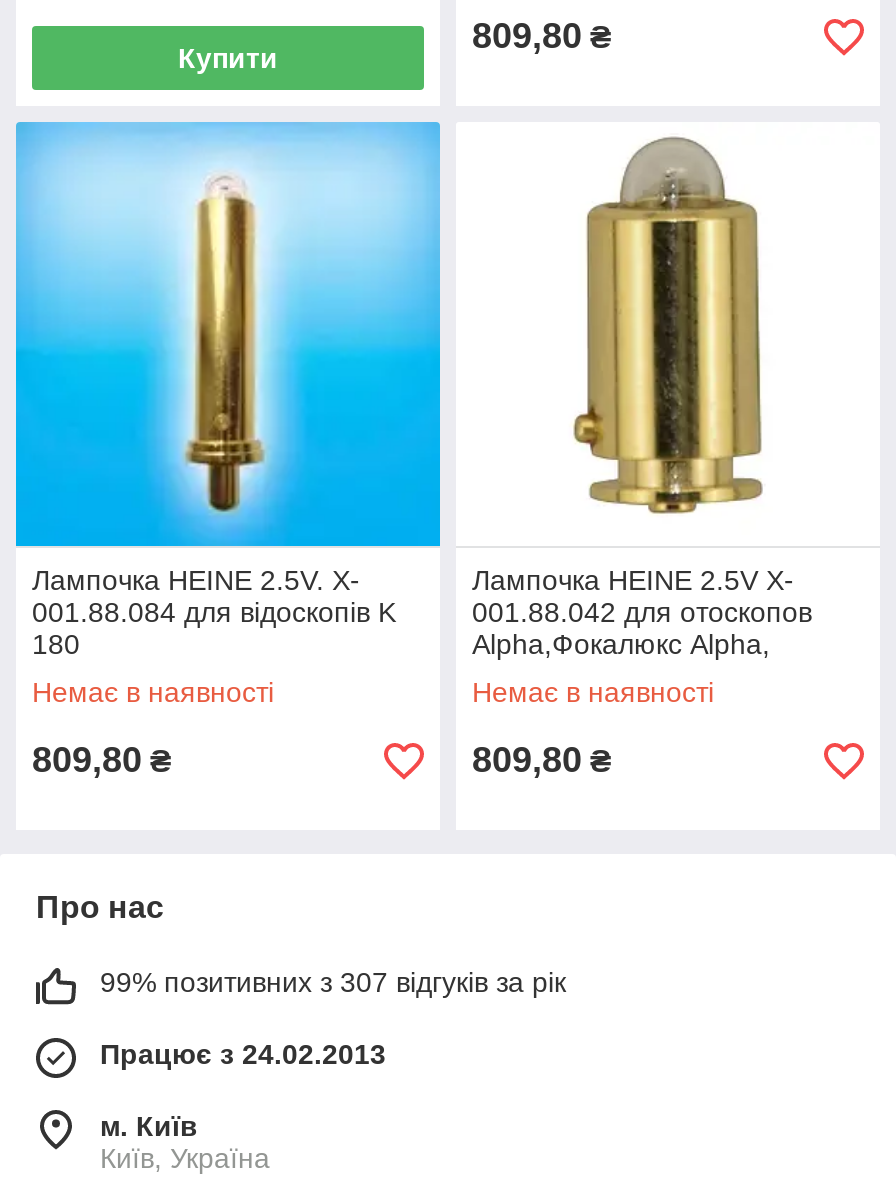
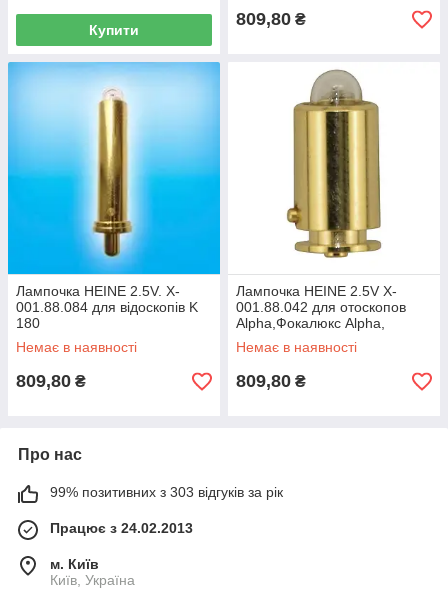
[100,966,566,998] 99% позитивних з 307 відгуків за рік -> [50,484,283,500] 99% позитивних з 303 відгуків за рік

